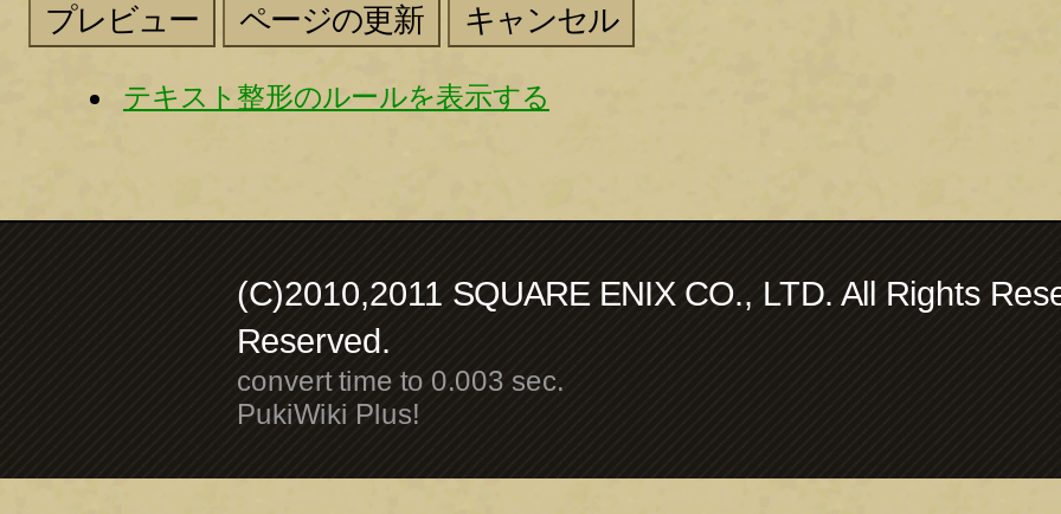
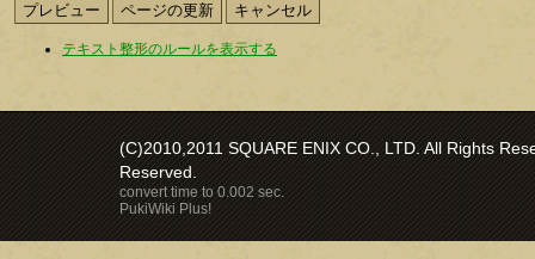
[237,365,564,398] convert time to 0.003 sec. -> [119,184,284,201] convert time to 0.002 sec.

